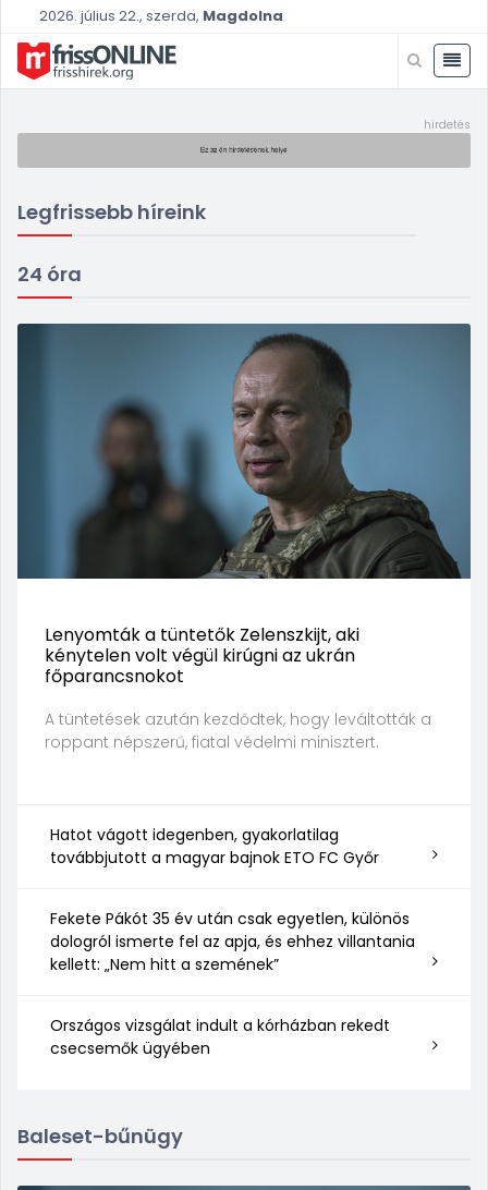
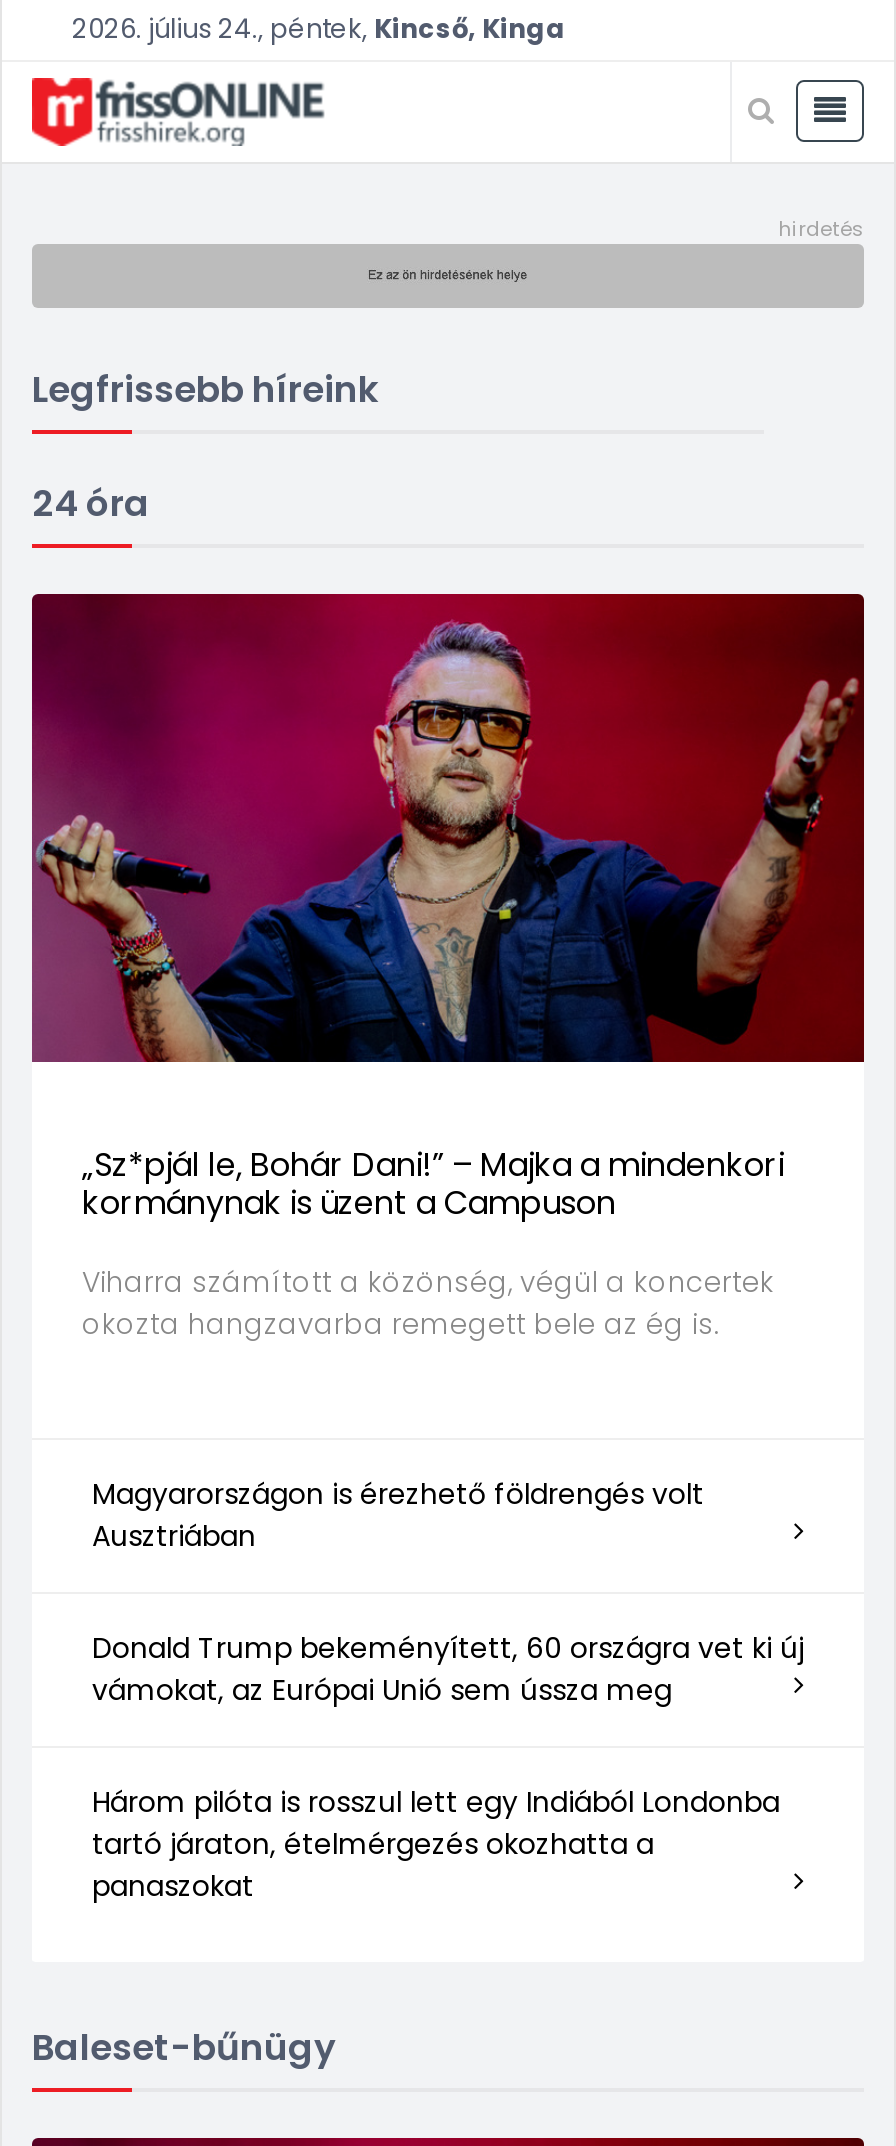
[39,5,283,26] 2026. július 22., szerda, Magdolna -> [72,10,566,48] 2026. július 24., péntek, Kincső, Kinga
[17,323,472,688] [image] | Lenyomták a tüntetők Zelenszkijt, aki | kénytelen volt végül kirúgni az ukrán | főparancsnokot -> [32,592,866,1225] [image] | „Sz*pjál le, Bohár Dani!” – Majka a mindenkori | kormánynak is üzent a Campuson
[45,708,431,753] A tüntetések azután kezdődtek, hogy leváltották a | roppant népszerű, fiatal védelmi minisztert. -> [82,1261,774,1343] Viharra számított a közönség, végül a koncertek | okozta hangzavarba remegett bele az ég is.
[50,823,379,868] Hatot vágott idegenben, gyakorlatilag | továbbjutott a magyar bajnok ETO FC Győr -> [92,1473,704,1555] Magyarországon is érezhető földrengés volt | Ausztriában
[50,907,415,975] Fekete Pákót 35 év után csak egyetlen, különös | dologról ismerte fel az apja, és ehhez villantania | kellett: „Nem hitt a szemének” -> [92,1627,804,1709] Donald Trump bekeményített, 60 országra vet ki új | vámokat, az Európai Unió sem ússza meg
[50,1014,390,1059] Országos vizsgálat indult a kórházban rekedt | csecsemők ügyében -> [92,1781,780,1905] Három pilóta is rosszul lett egy Indiából Londonba | tartó járaton, ételmérgezés okozhatta a | panaszokat

